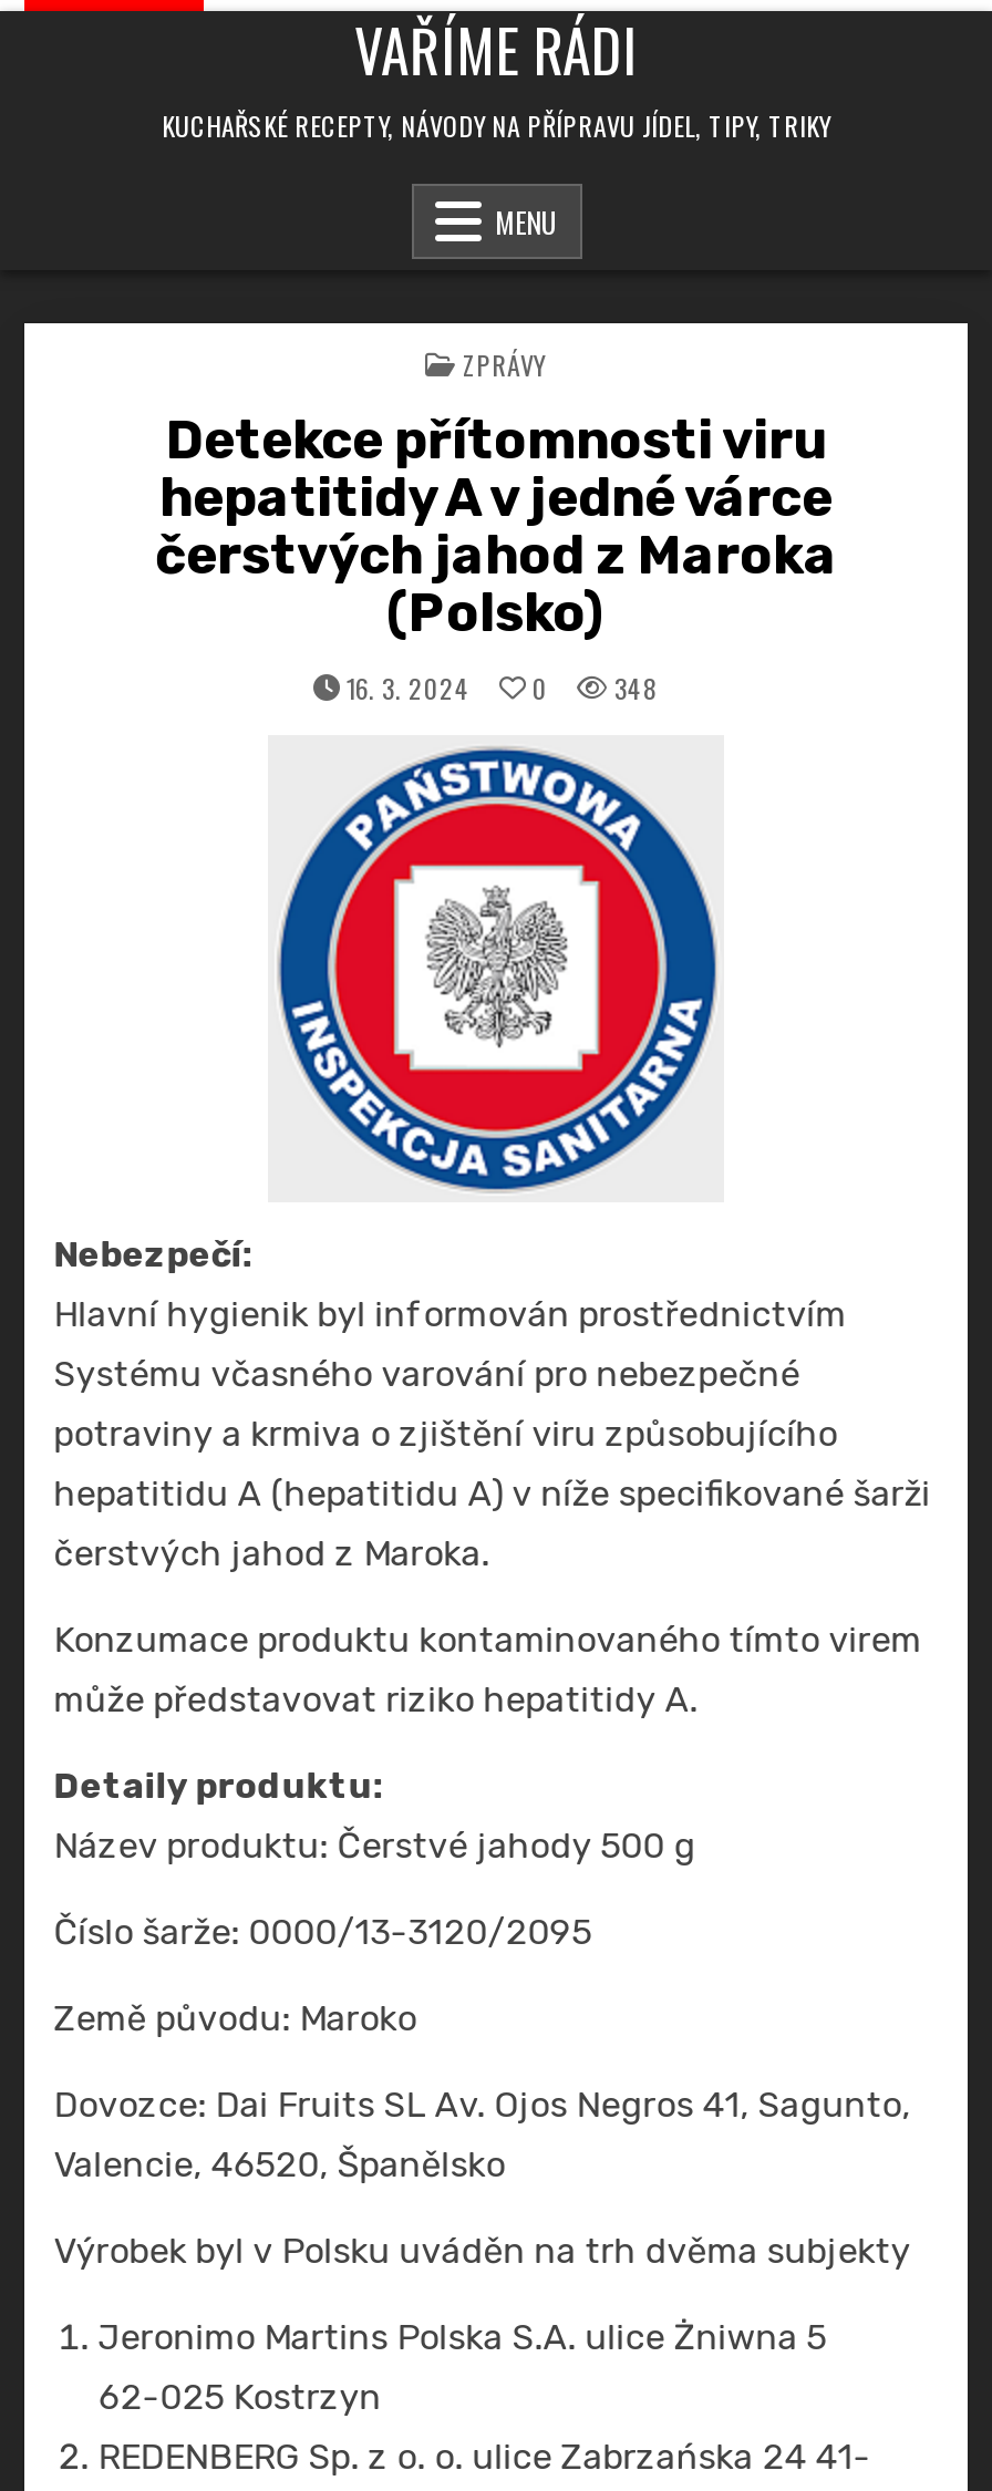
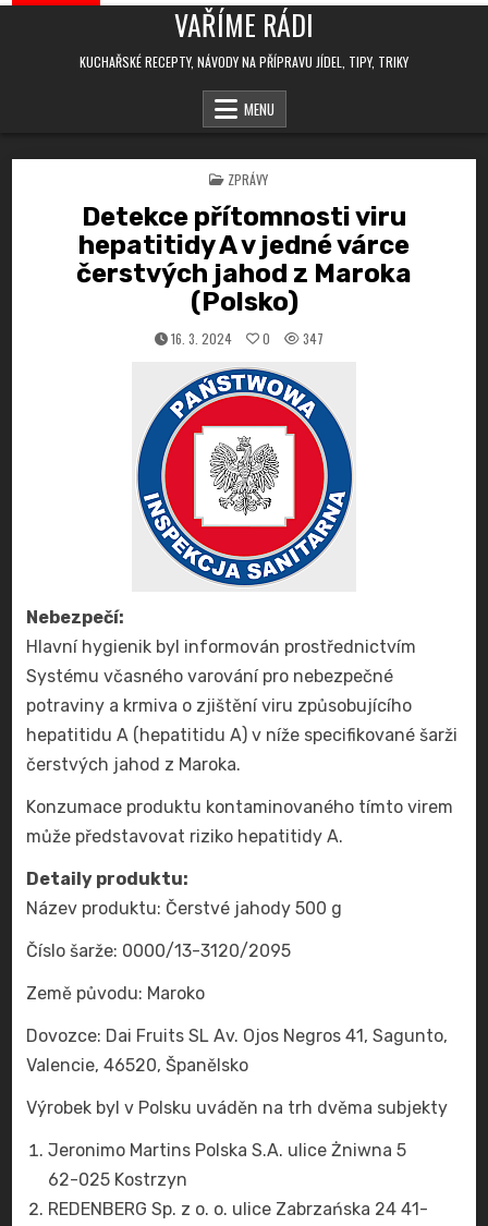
[347,669,657,706] 16. 3. 2024 0 348 -> [170,329,323,348] 16. 3. 2024 0 347

